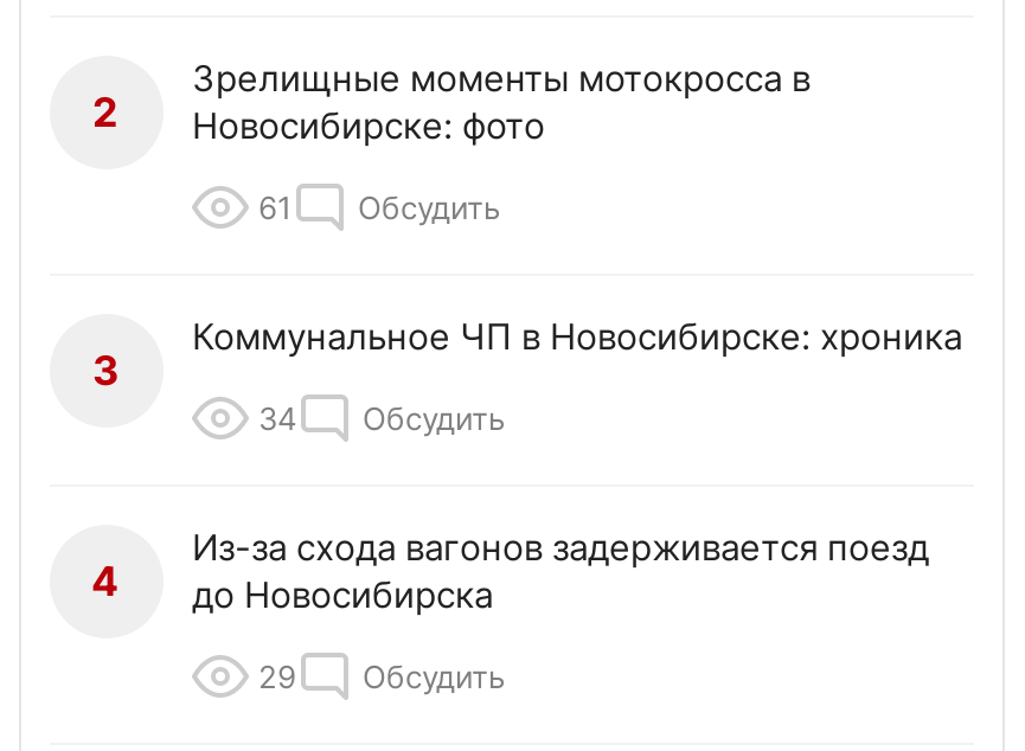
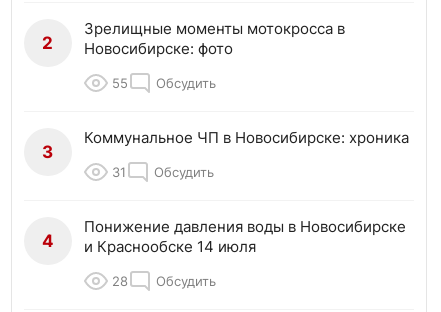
[258,189,500,227] 61 Обсудить -> [112,75,216,91] 55 Обсудить
[258,400,505,438] 34 Обсудить -> [112,164,214,180] 31 Обсудить
[192,525,929,618] Из-за схода вагонов задерживается поезд | до Новосибирска -> [84,217,406,256] Понижение давления воды в Новосибирске | и Краснообске 14 июля
[258,658,505,696] 29 Обсудить -> [112,273,216,289] 28 Обсудить

